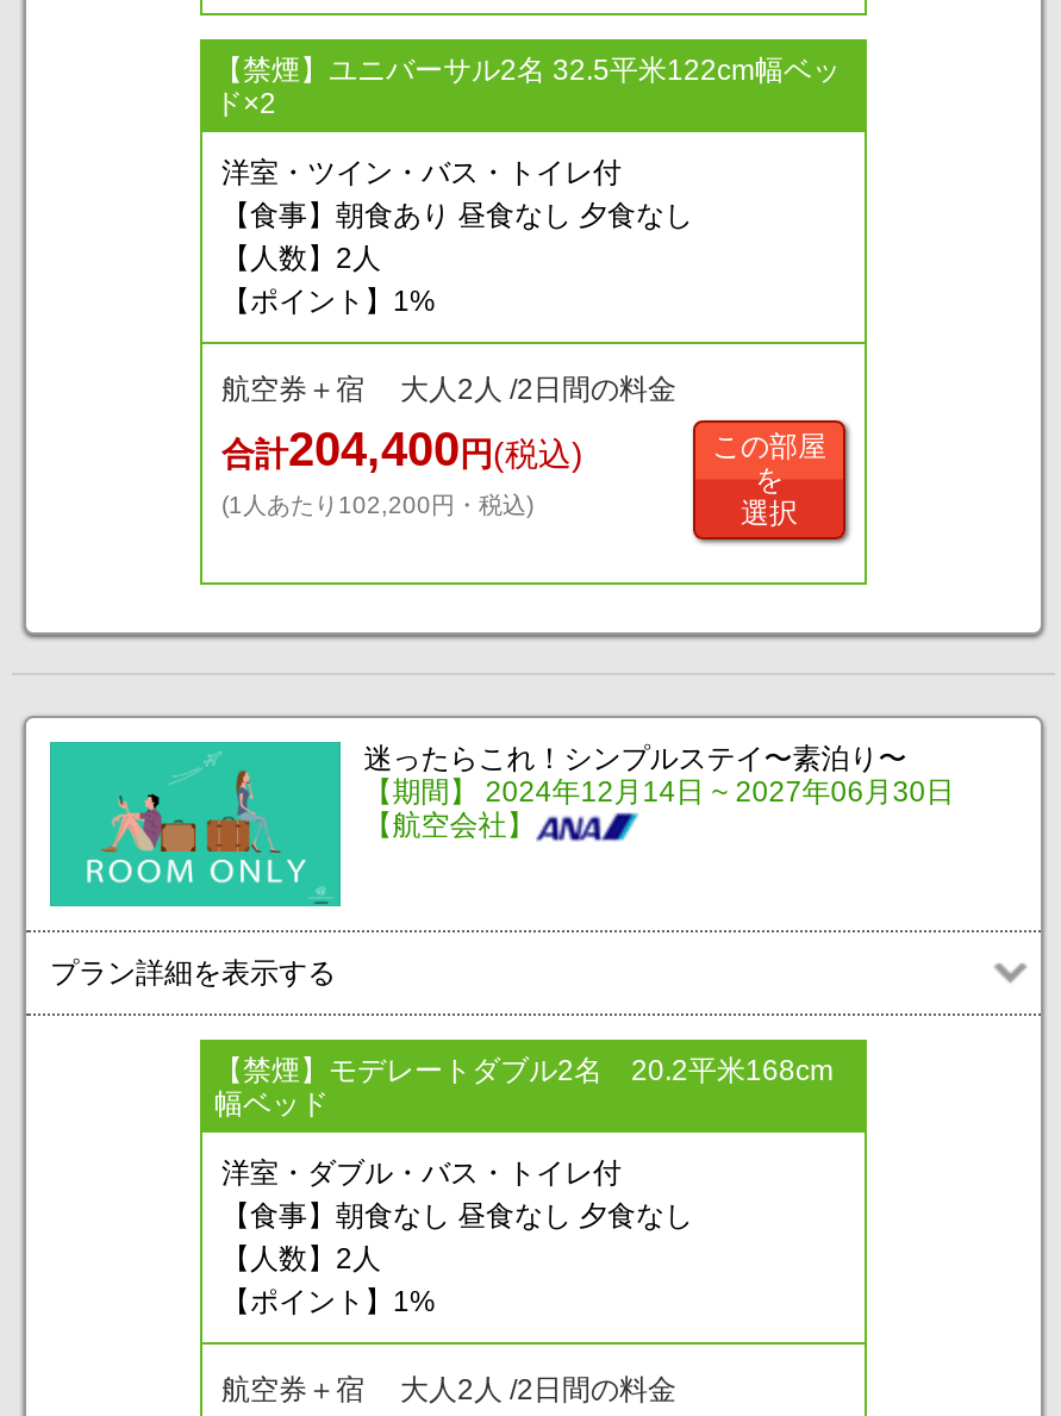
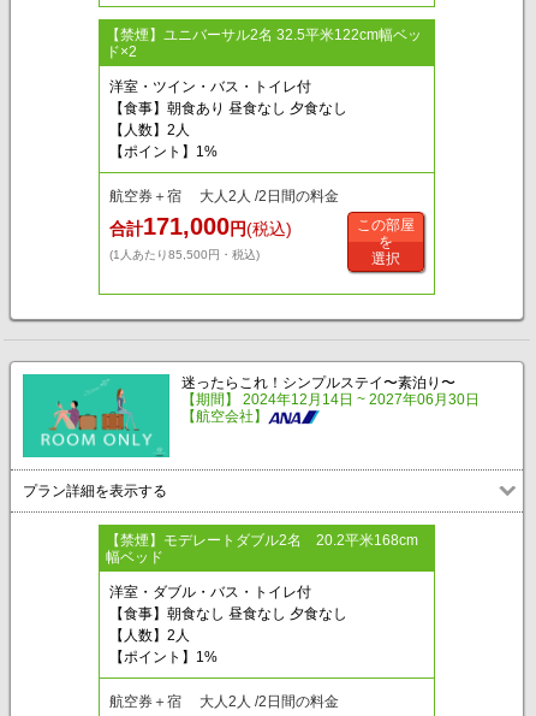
[221,423,583,475] 合計204,400円(税込) -> [109,213,292,239] 合計171,000円(税込)
[221,492,533,518] (1人あたり102,200円・税込) -> [109,248,260,261] (1人あたり85,500円・税込)

